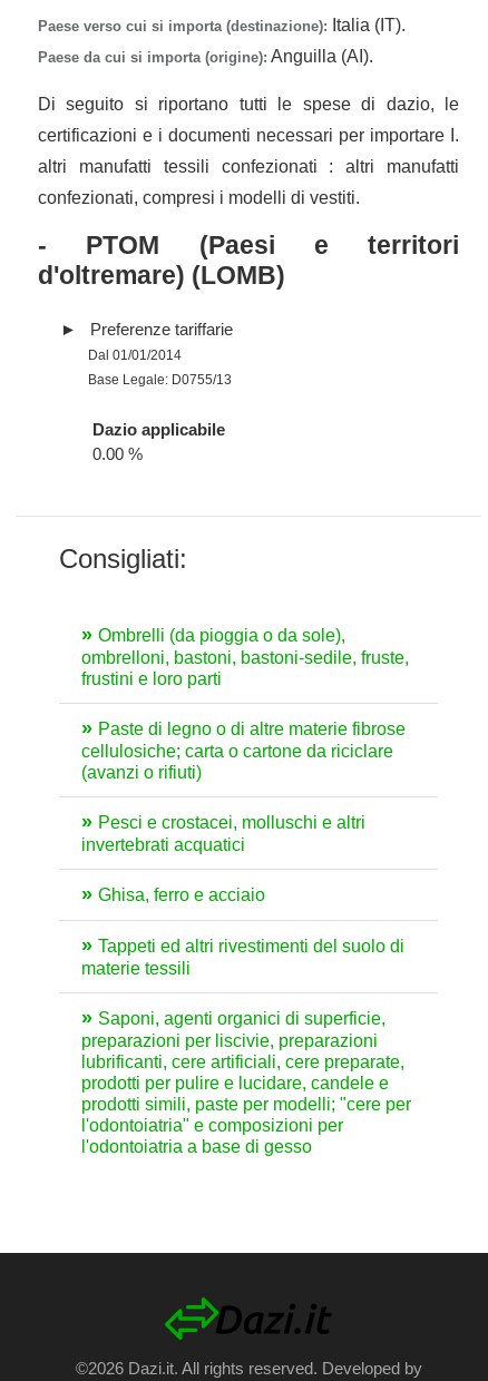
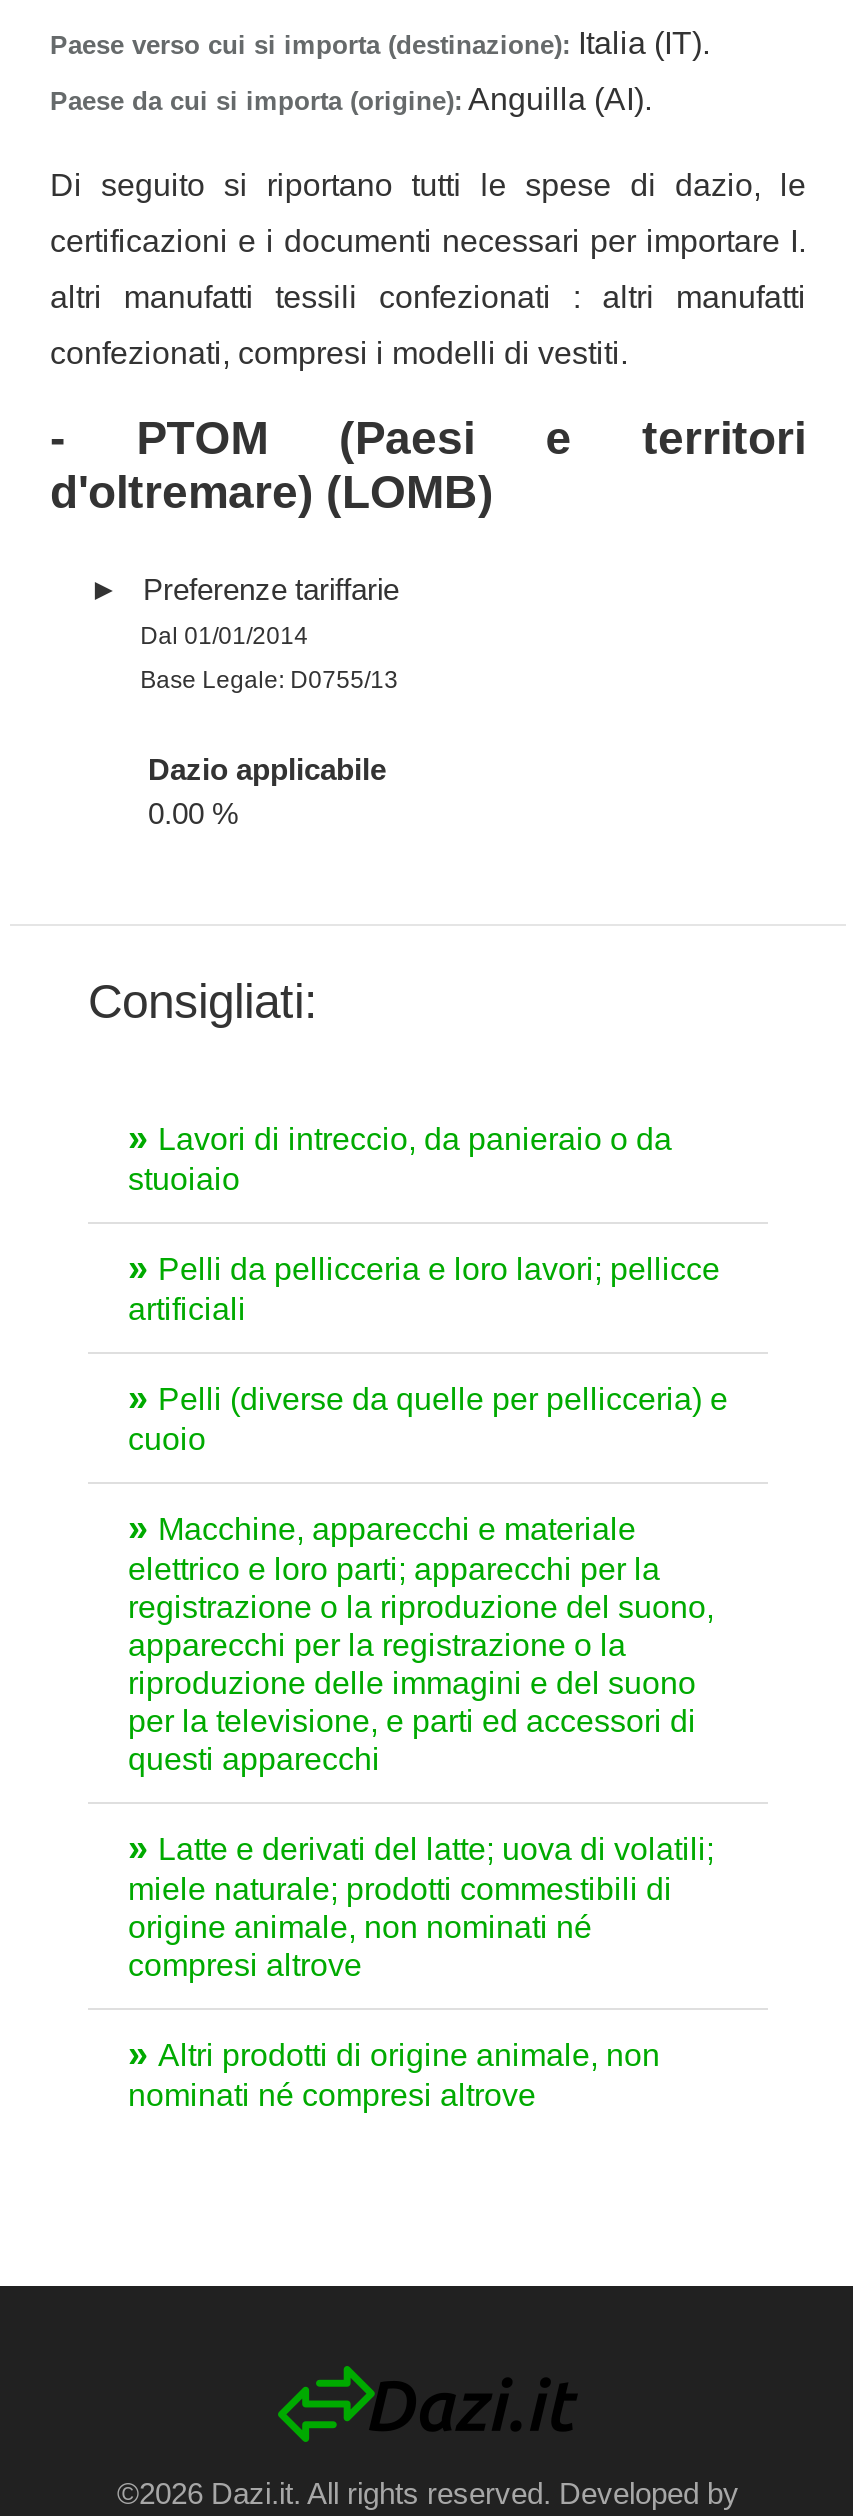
[81,626,409,688] Ombrelli (da pioggia o da sole), | ombrelloni, bastoni, bastoni-sedile, fruste, | frustini e loro parti -> [128,1122,672,1196] Lavori di intreccio, da panieraio o da | stuoiaio
[81,720,406,782] Paste di legno o di altre materie fibrose | cellulosiche; carta o cartone da riciclare | (avanzi o rifiuti) -> [128,1252,720,1326] Pelli da pellicceria e loro lavori; pellicce | artificiali
[81,813,365,854] Pesci e crostacei, molluschi e altri | invertebrati acquatici -> [128,1382,728,1456] Pelli (diverse da quelle per pellicceria) e | cuoio
[98,886,265,904] Ghisa, ferro e acciaio -> [128,1512,714,1776] Macchine, apparecchi e materiale | elettrico e loro parti; apparecchi per la | registrazione o la riproduzione del suono, | apparecchi per la registrazione o la | riproduzione delle immagini e del suono | per la televisione, e parti ed accessori di | questi apparecchi
[81,937,404,978] Tappeti ed altri rivestimenti del suolo di | materie tessili -> [128,1832,714,1982] Latte e derivati del latte; uova di volatili; | miele naturale; prodotti commestibili di | origine animale, non nominati né | compresi altrove
[81,1009,411,1156] Saponi, agenti organici di superficie, | preparazioni per liscivie, preparazioni | lubrificanti, cere artificiali, cere preparate, | prodotti per pulire e lucidare, candele e | prodotti simili, paste per modelli; "cere per | l'odontoiatria" e composizioni per | l'odontoiatria a base di gesso -> [128,2038,660,2112] Altri prodotti di origine animale, non | nominati né compresi altrove

